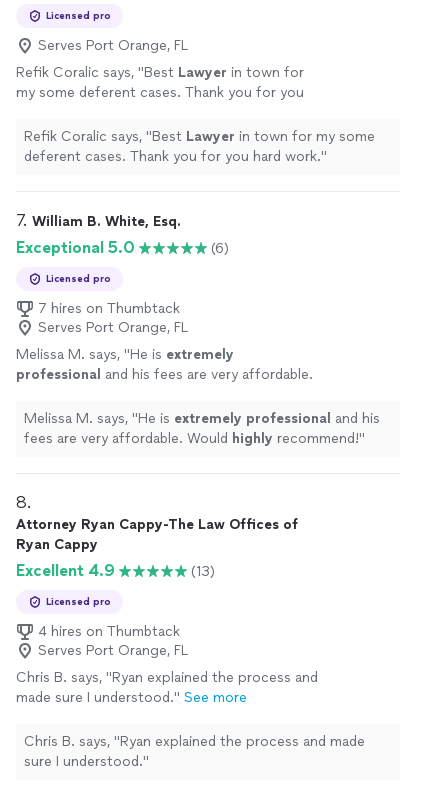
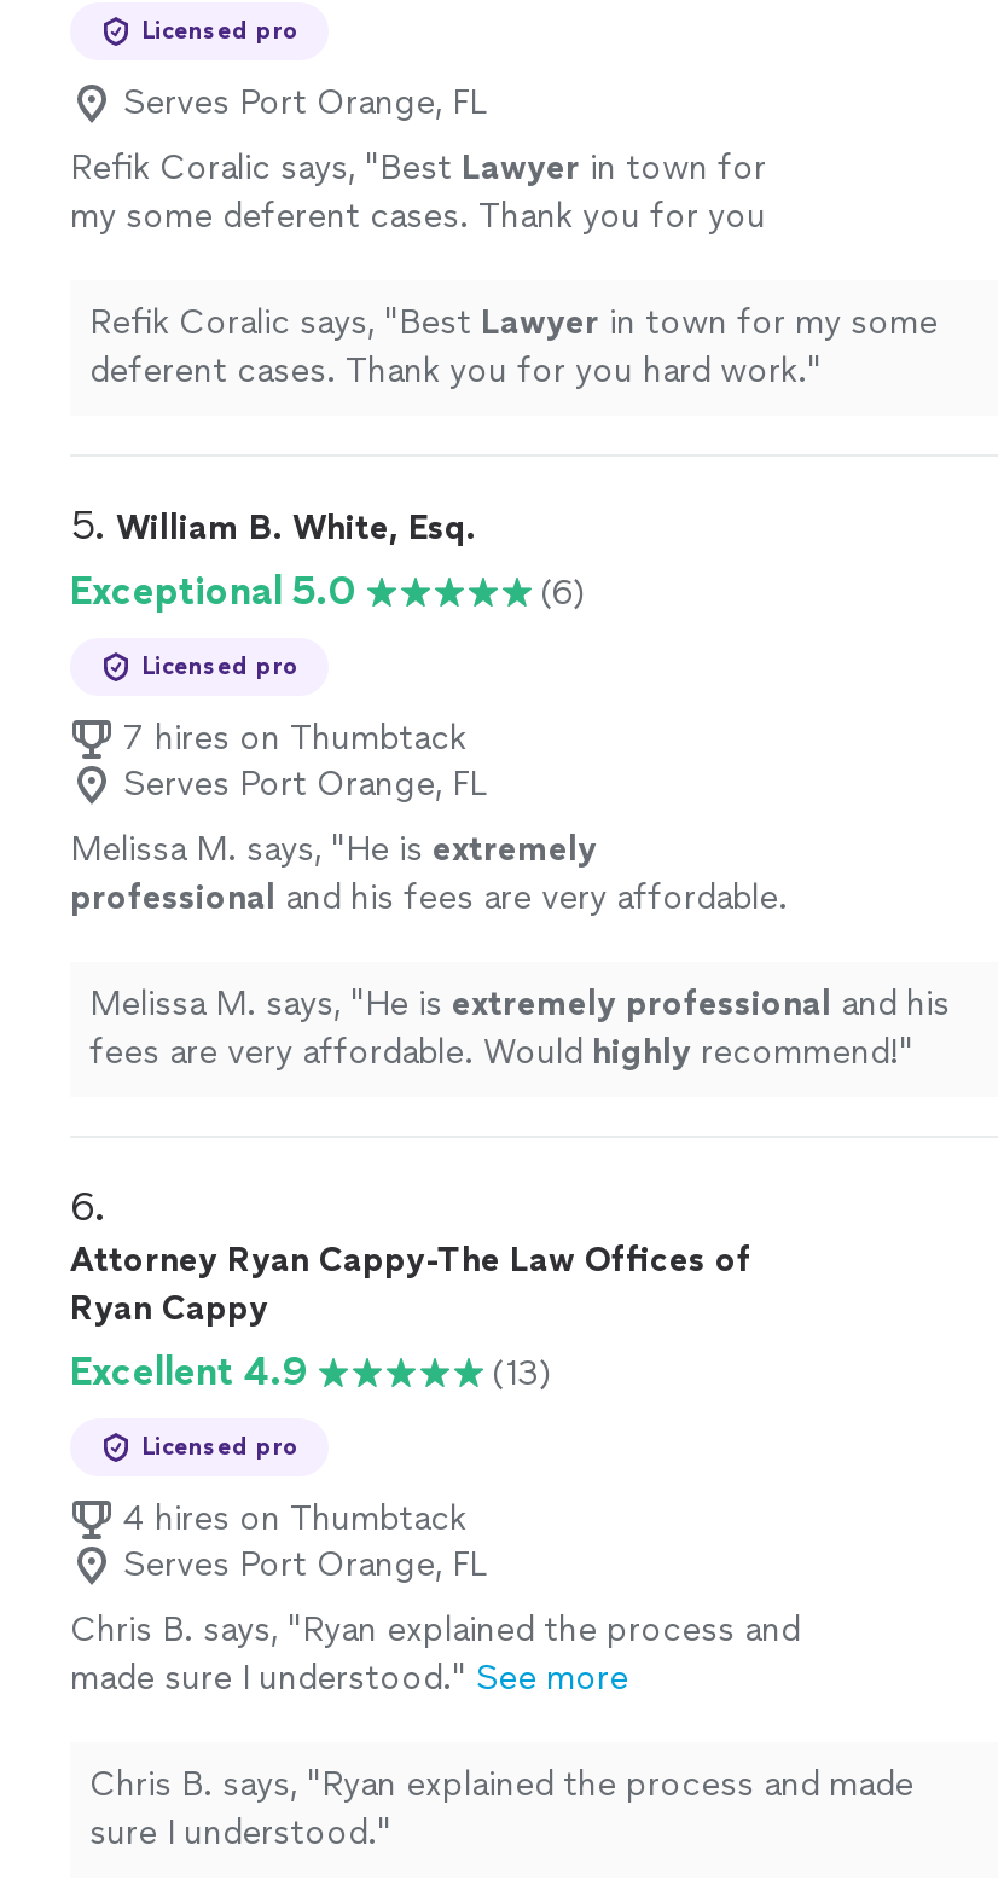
[16,211,181,230] 7. William B. White, Esq. -> [70,503,476,549] 5. William B. White, Esq.
[16,493,36,512] 8. -> [70,1184,116,1230] 6.

